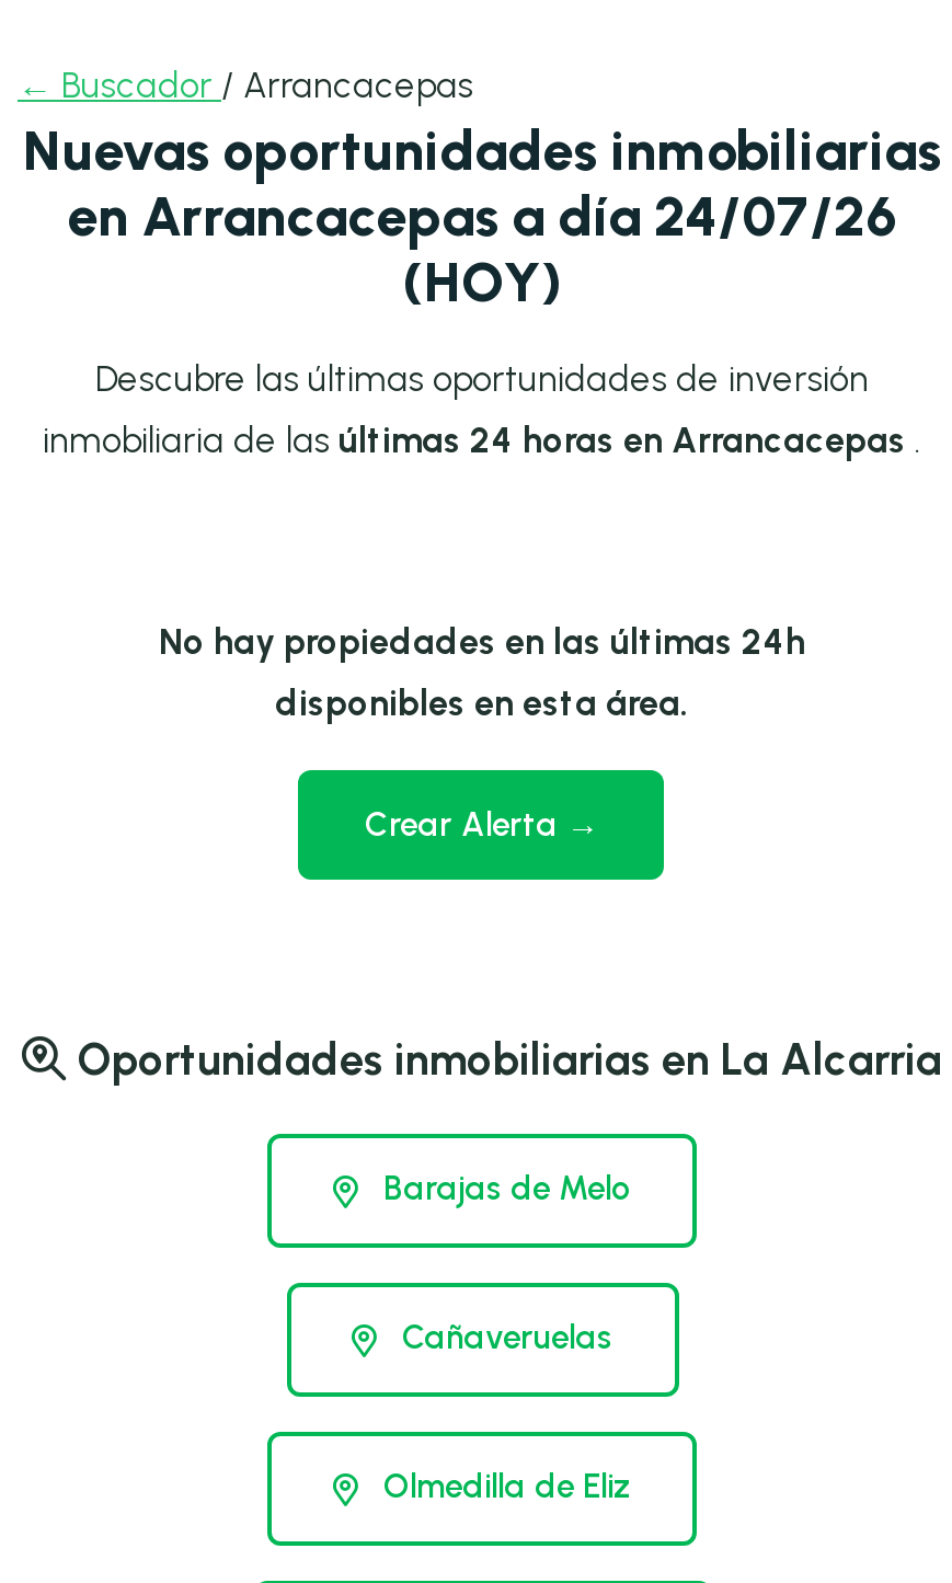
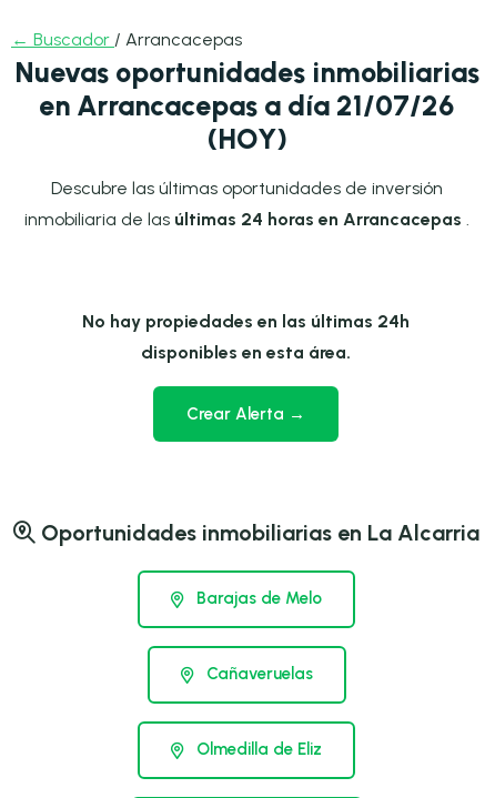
[67,182,897,248] en Arrancacepas a día 24/07/26 -> [39,88,454,122] en Arrancacepas a día 21/07/26

